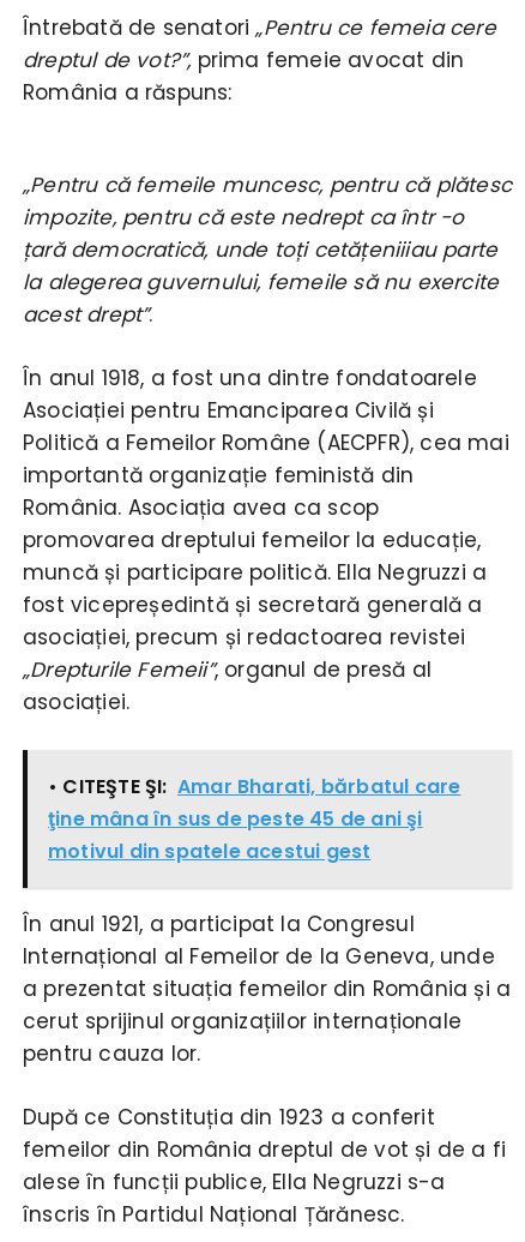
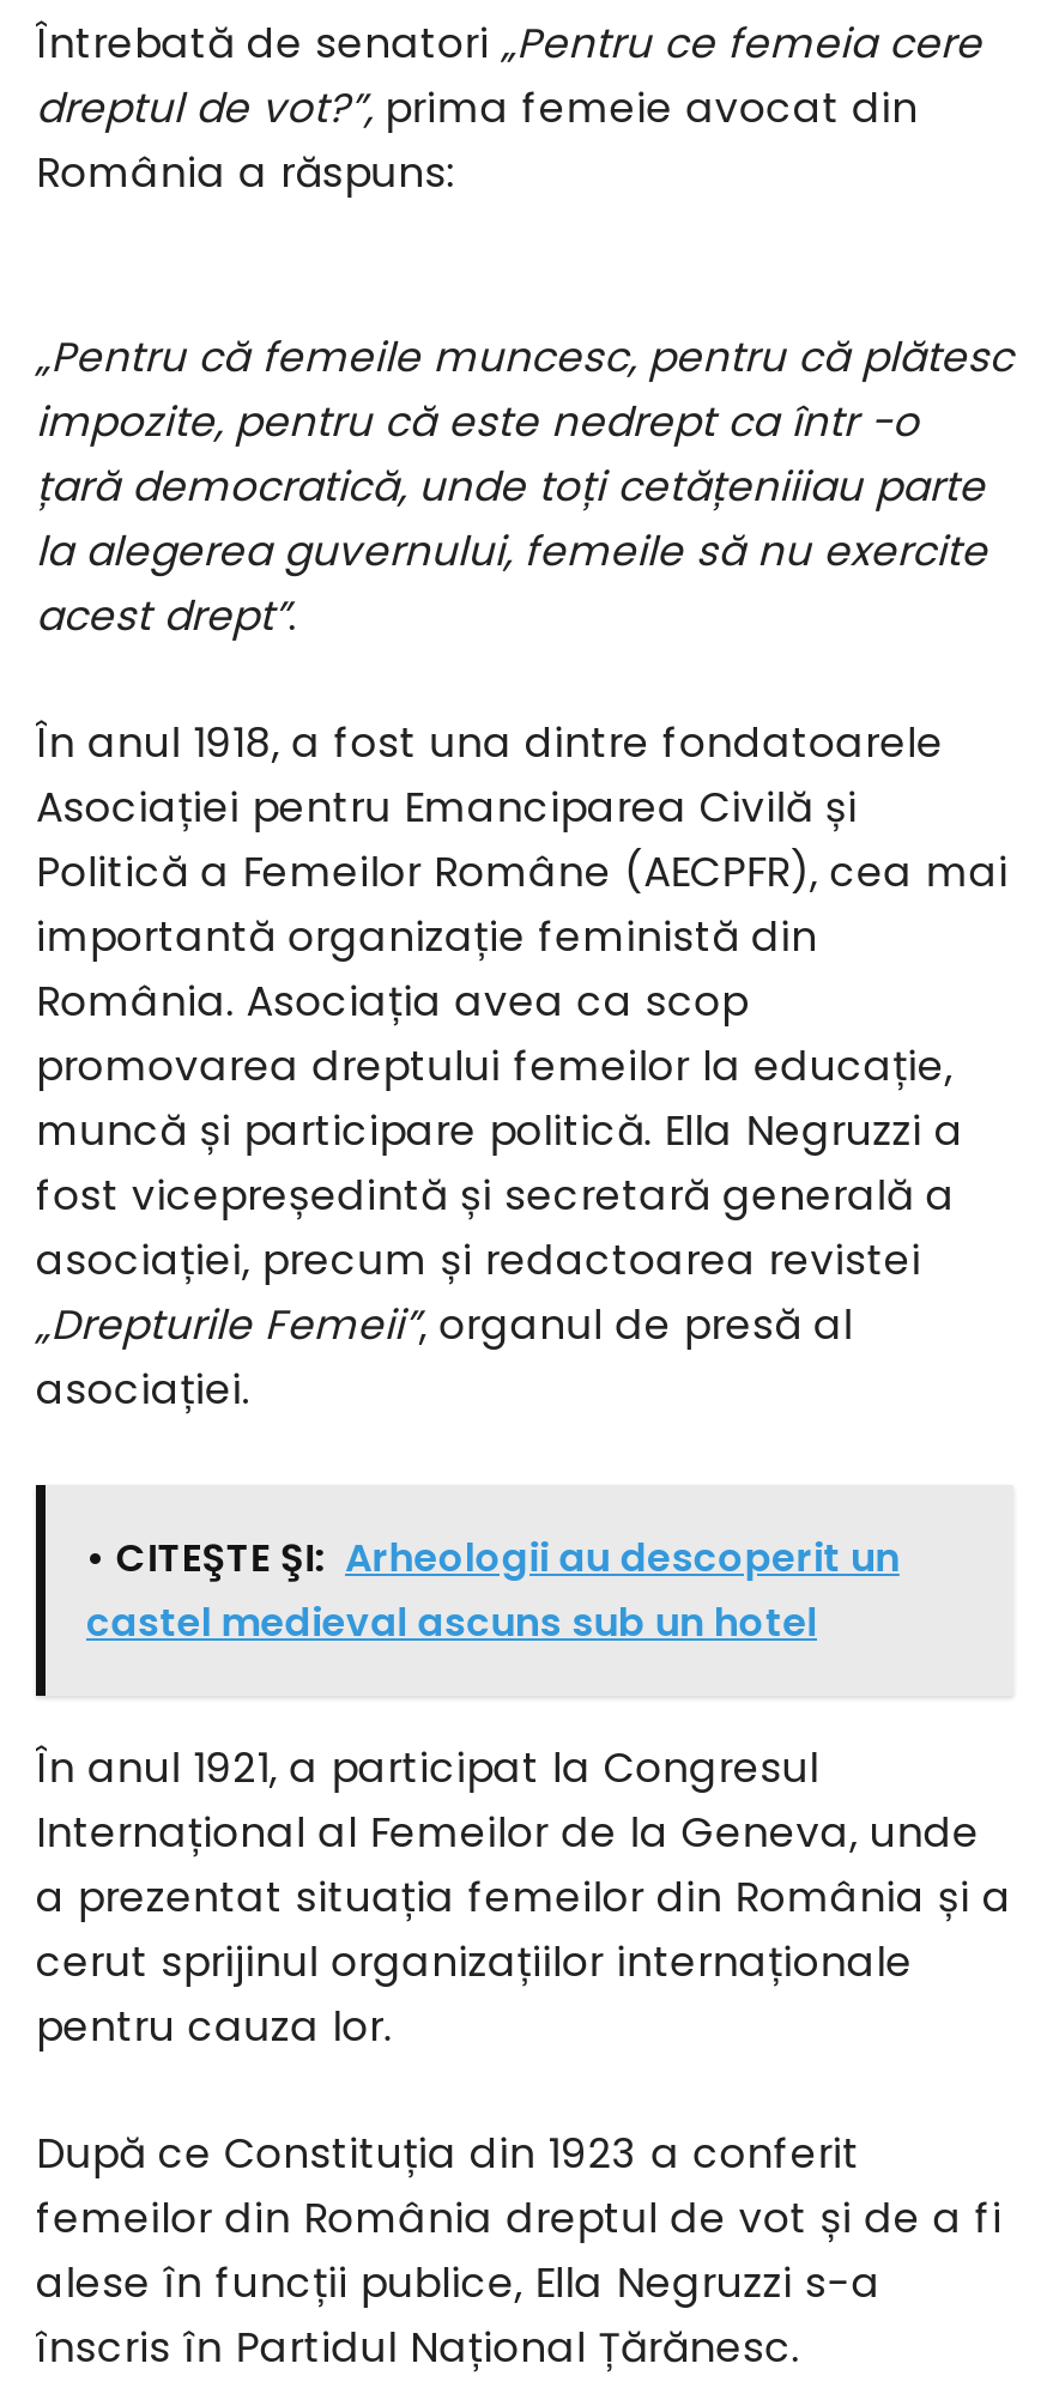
[48,773,461,865] • CITEŞTE ŞI: Amar Bharati, bărbatul care | ţine mâna în sus de peste 45 de ani şi | motivul din spatele acestui gest -> [86,1530,899,1650] • CITEŞTE ŞI: Arheologii au descoperit un | castel medieval ascuns sub un hotel

